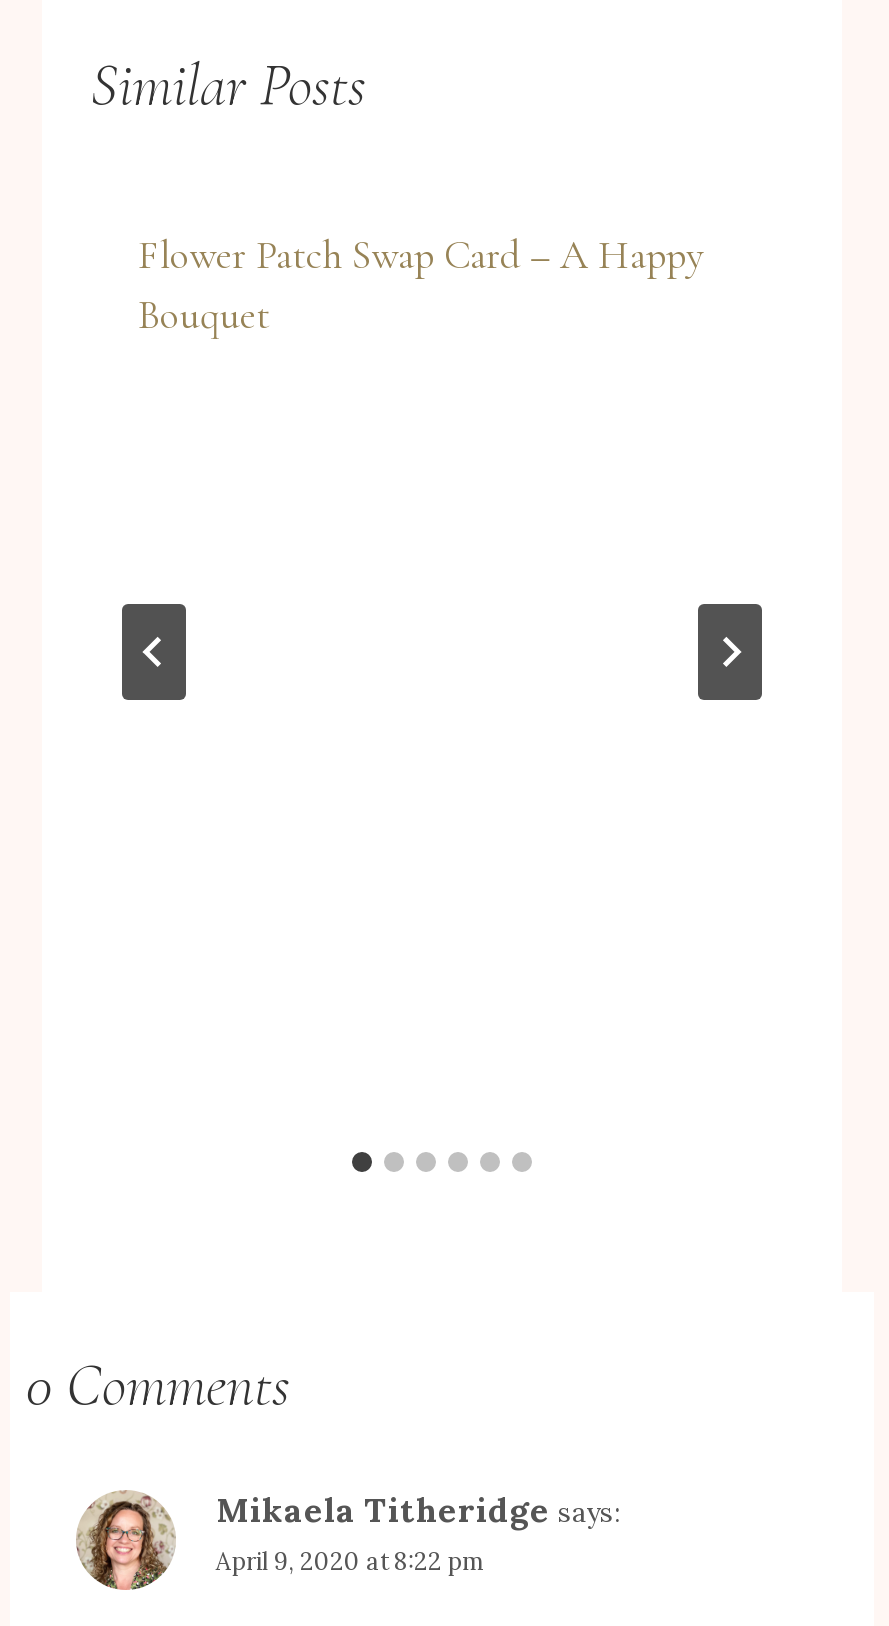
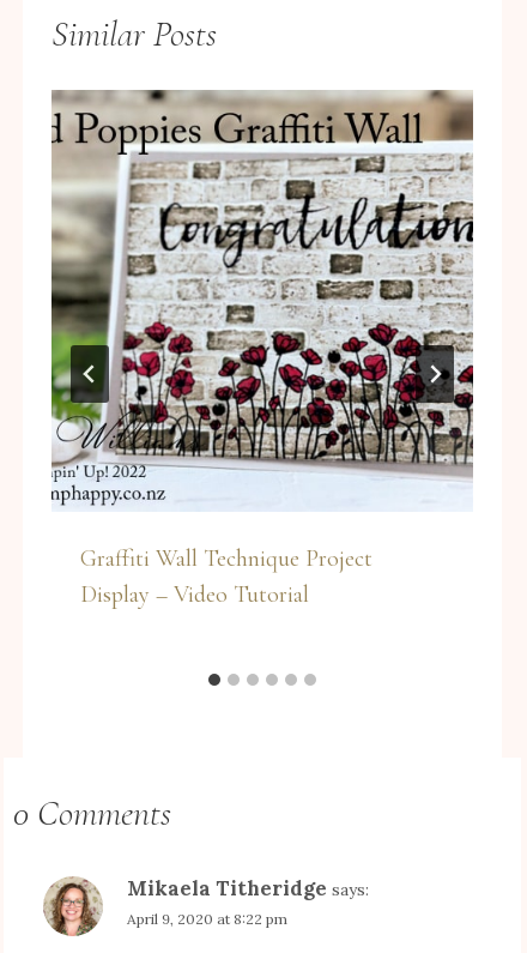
none -> [50,89,474,511] [image]
[138,232,704,340] Flower Patch Swap Card – A Happy | Bouquet -> [80,544,372,609] Graffiti Wall Technique Project | Display – Video Tutorial

